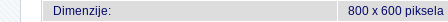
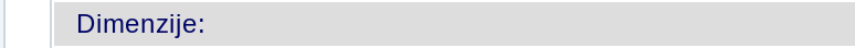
[348,4,444,18] 800 x 600 piksela -> none

